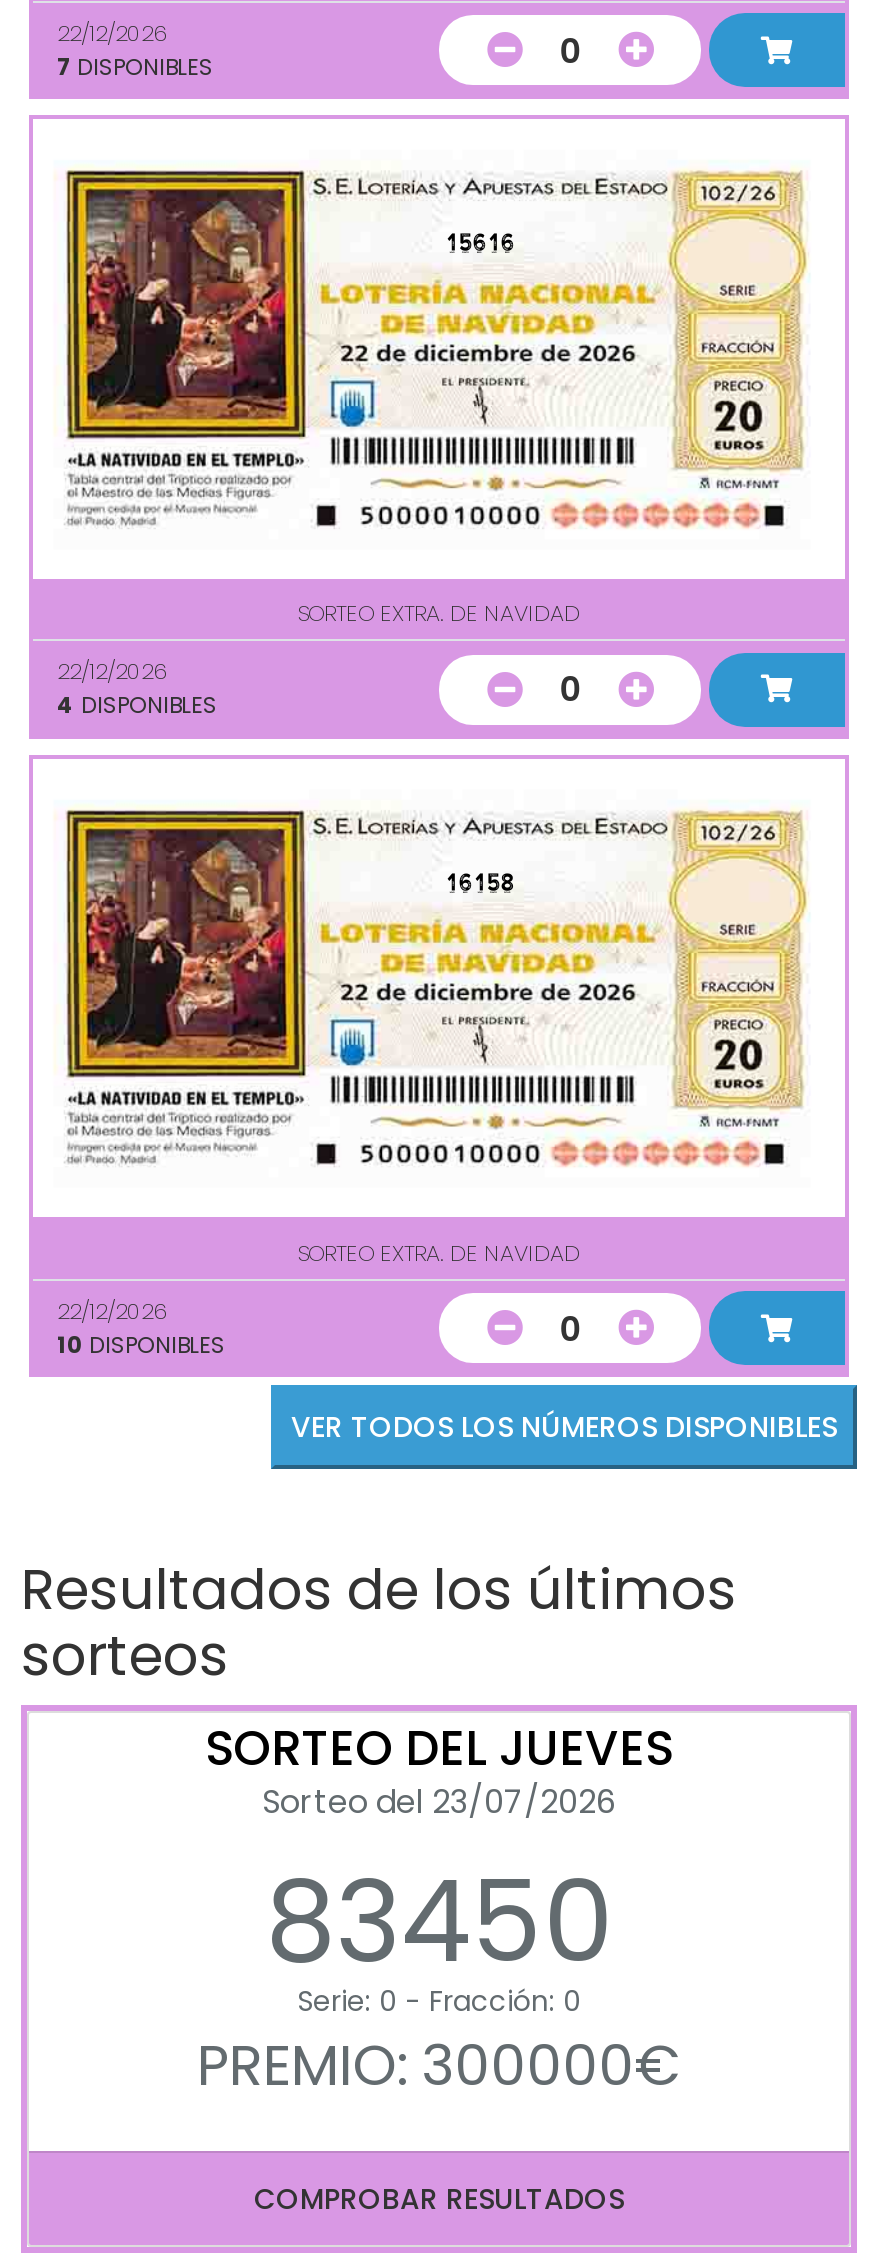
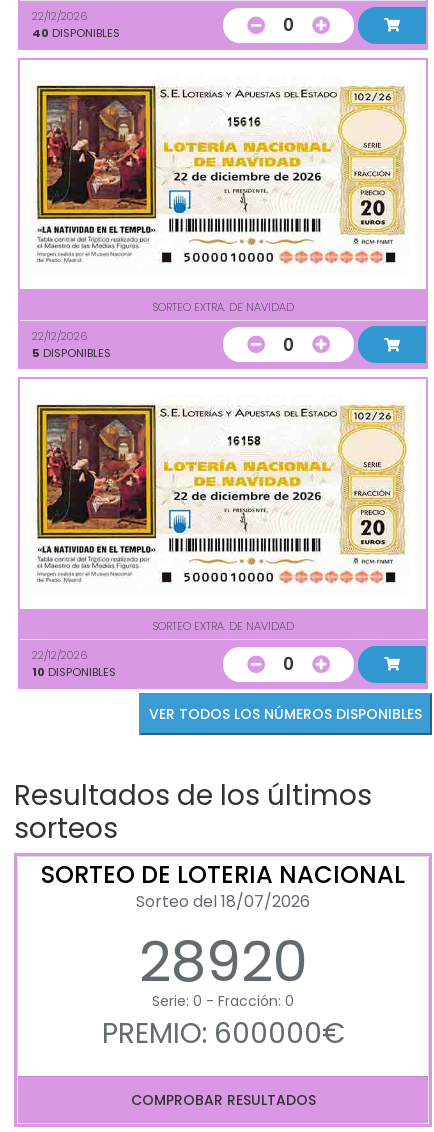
[57,50,213,82] 7 DISPONIBLES -> [32,25,120,41] 40 DISPONIBLES
[57,689,217,721] 4 DISPONIBLES -> [32,345,111,361] 5 DISPONIBLES
[205,1716,673,2002] SORTEO DEL JUEVES | Sorteo del 23/07/2026 | 83450 -> [41,858,405,1001] SORTEO DE LOTERIA NACIONAL | Sorteo del 18/07/2026 | 28920
[197,2028,681,2106] PREMIO: 300000€ -> [101,1014,344,1053] PREMIO: 600000€

